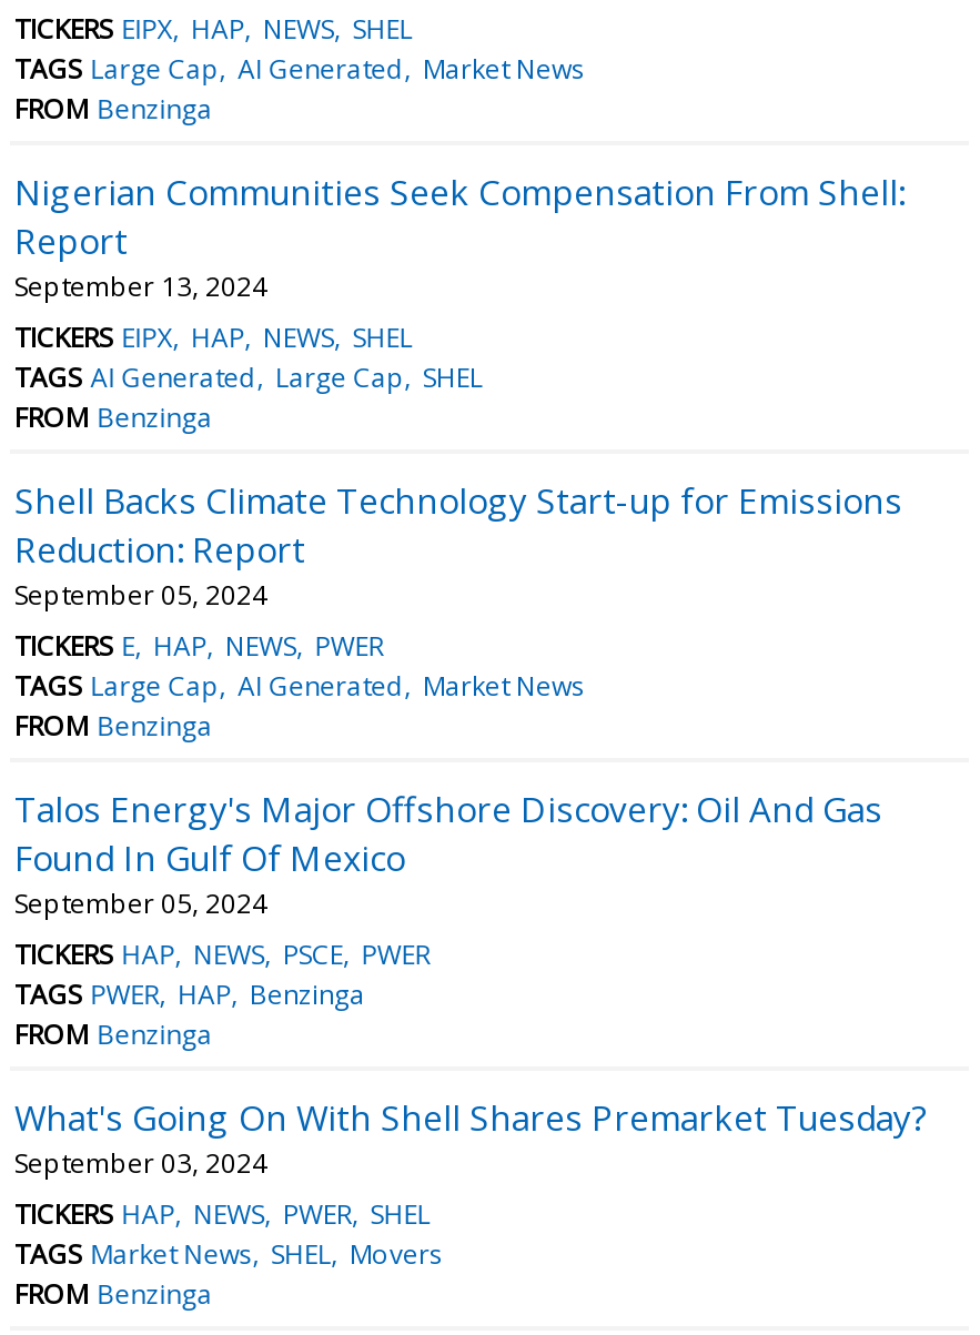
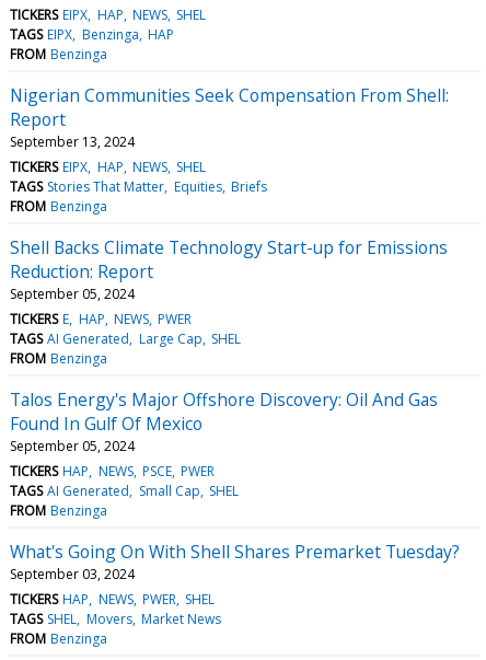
[14,50,585,87] TAGS Large Cap AI Generated Market News -> [10,25,174,44] TAGS EIPX Benzinga HAP
moved [14,358,483,396] -> [10,329,241,348]: TAGS AI Generated Large Cap SHEL
none -> [10,177,267,196] TAGS Stories That Matter Equities Briefs
[14,667,585,704] TAGS Large Cap AI Generated Market News -> none
[14,975,365,1013] TAGS PWER HAP Benzinga -> [10,481,239,500] TAGS AI Generated Small Cap SHEL
[14,1235,443,1273] TAGS Market News SHEL Movers -> [10,610,221,628] TAGS SHEL Movers Market News

